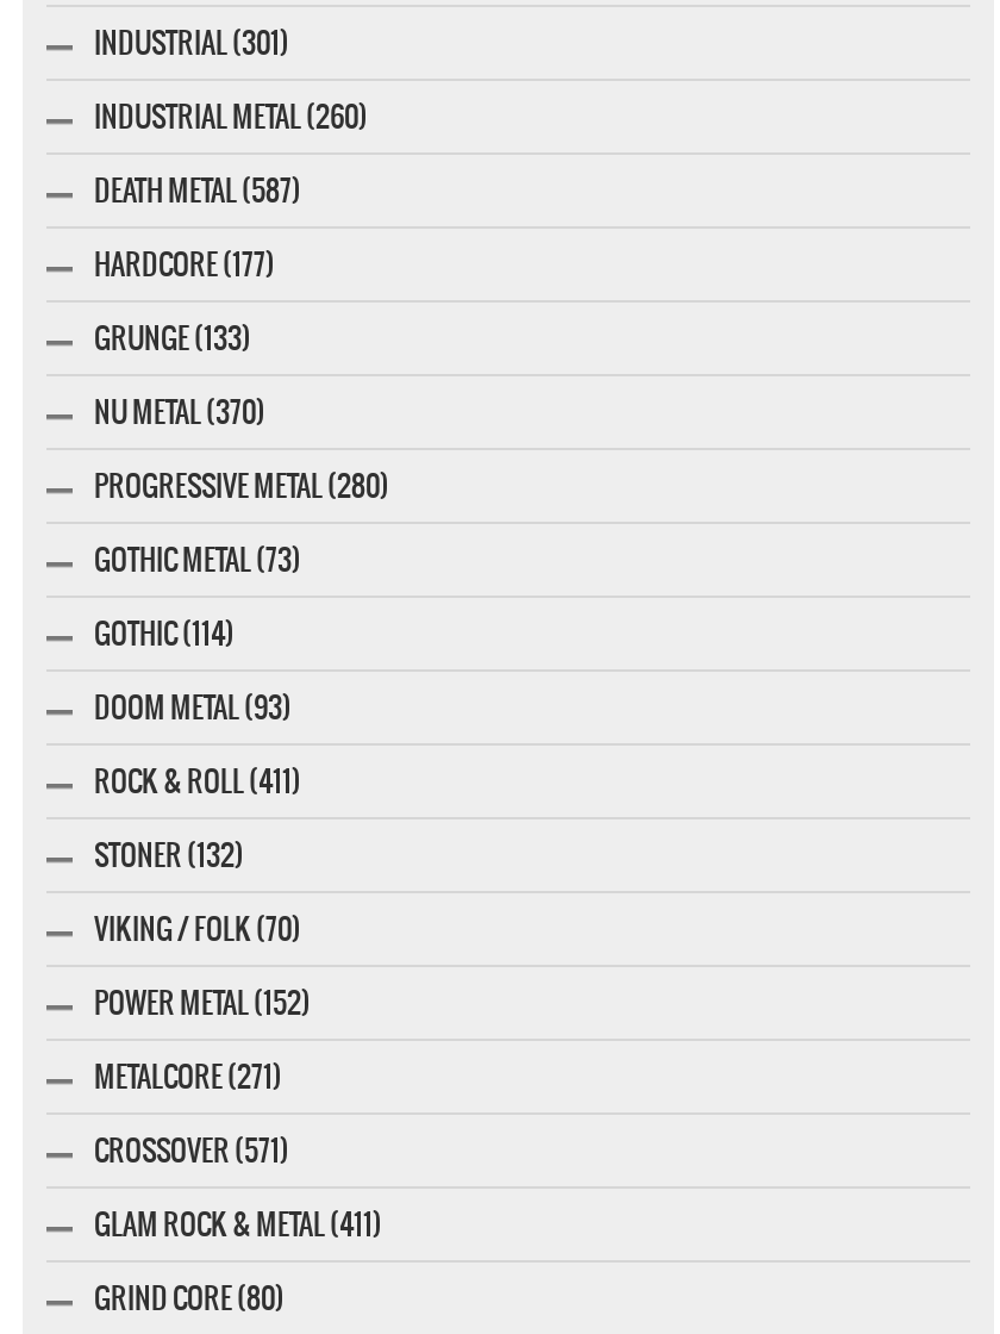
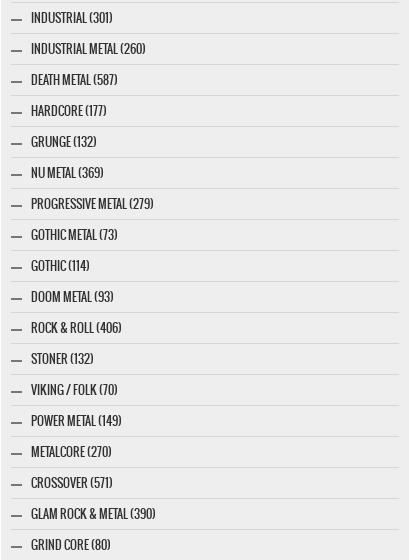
[94,316,251,359] GRUNGE (133) -> [31,133,97,151] GRUNGE (132)
[94,390,265,433] NU METAL (370) -> [31,164,104,182] NU METAL (369)
[94,464,389,506] PROGRESSIVE METAL (280) -> [31,195,154,213] PROGRESSIVE METAL (279)
[94,759,301,802] ROCK & ROLL (411) -> [31,319,122,337] ROCK & ROLL (406)
[94,980,311,1023] POWER METAL (152) -> [31,412,122,430] POWER METAL (149)
[94,1054,282,1097] METALCORE (271) -> [31,443,112,461] METALCORE (270)
[94,1202,382,1245] GLAM ROCK & METAL (411) -> [31,505,156,523] GLAM ROCK & METAL (390)

